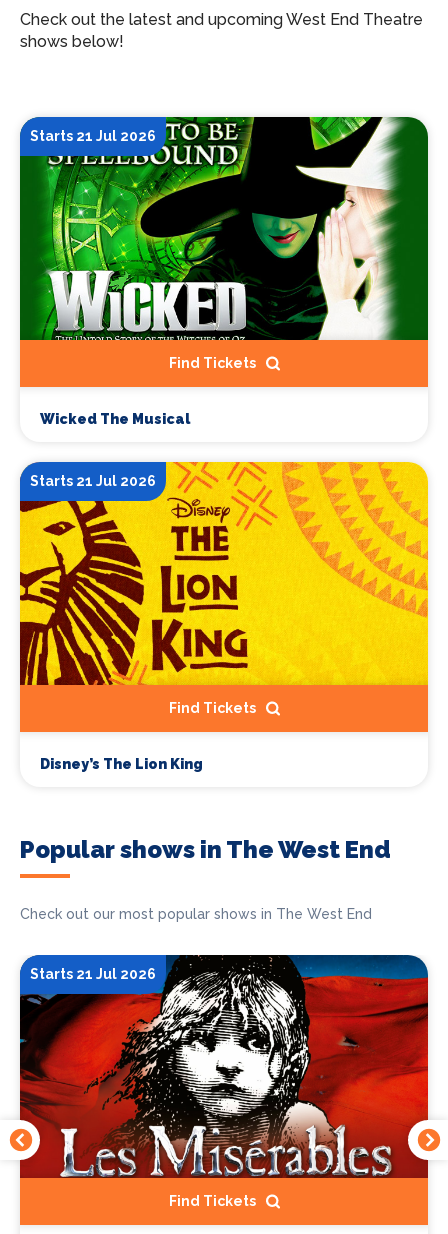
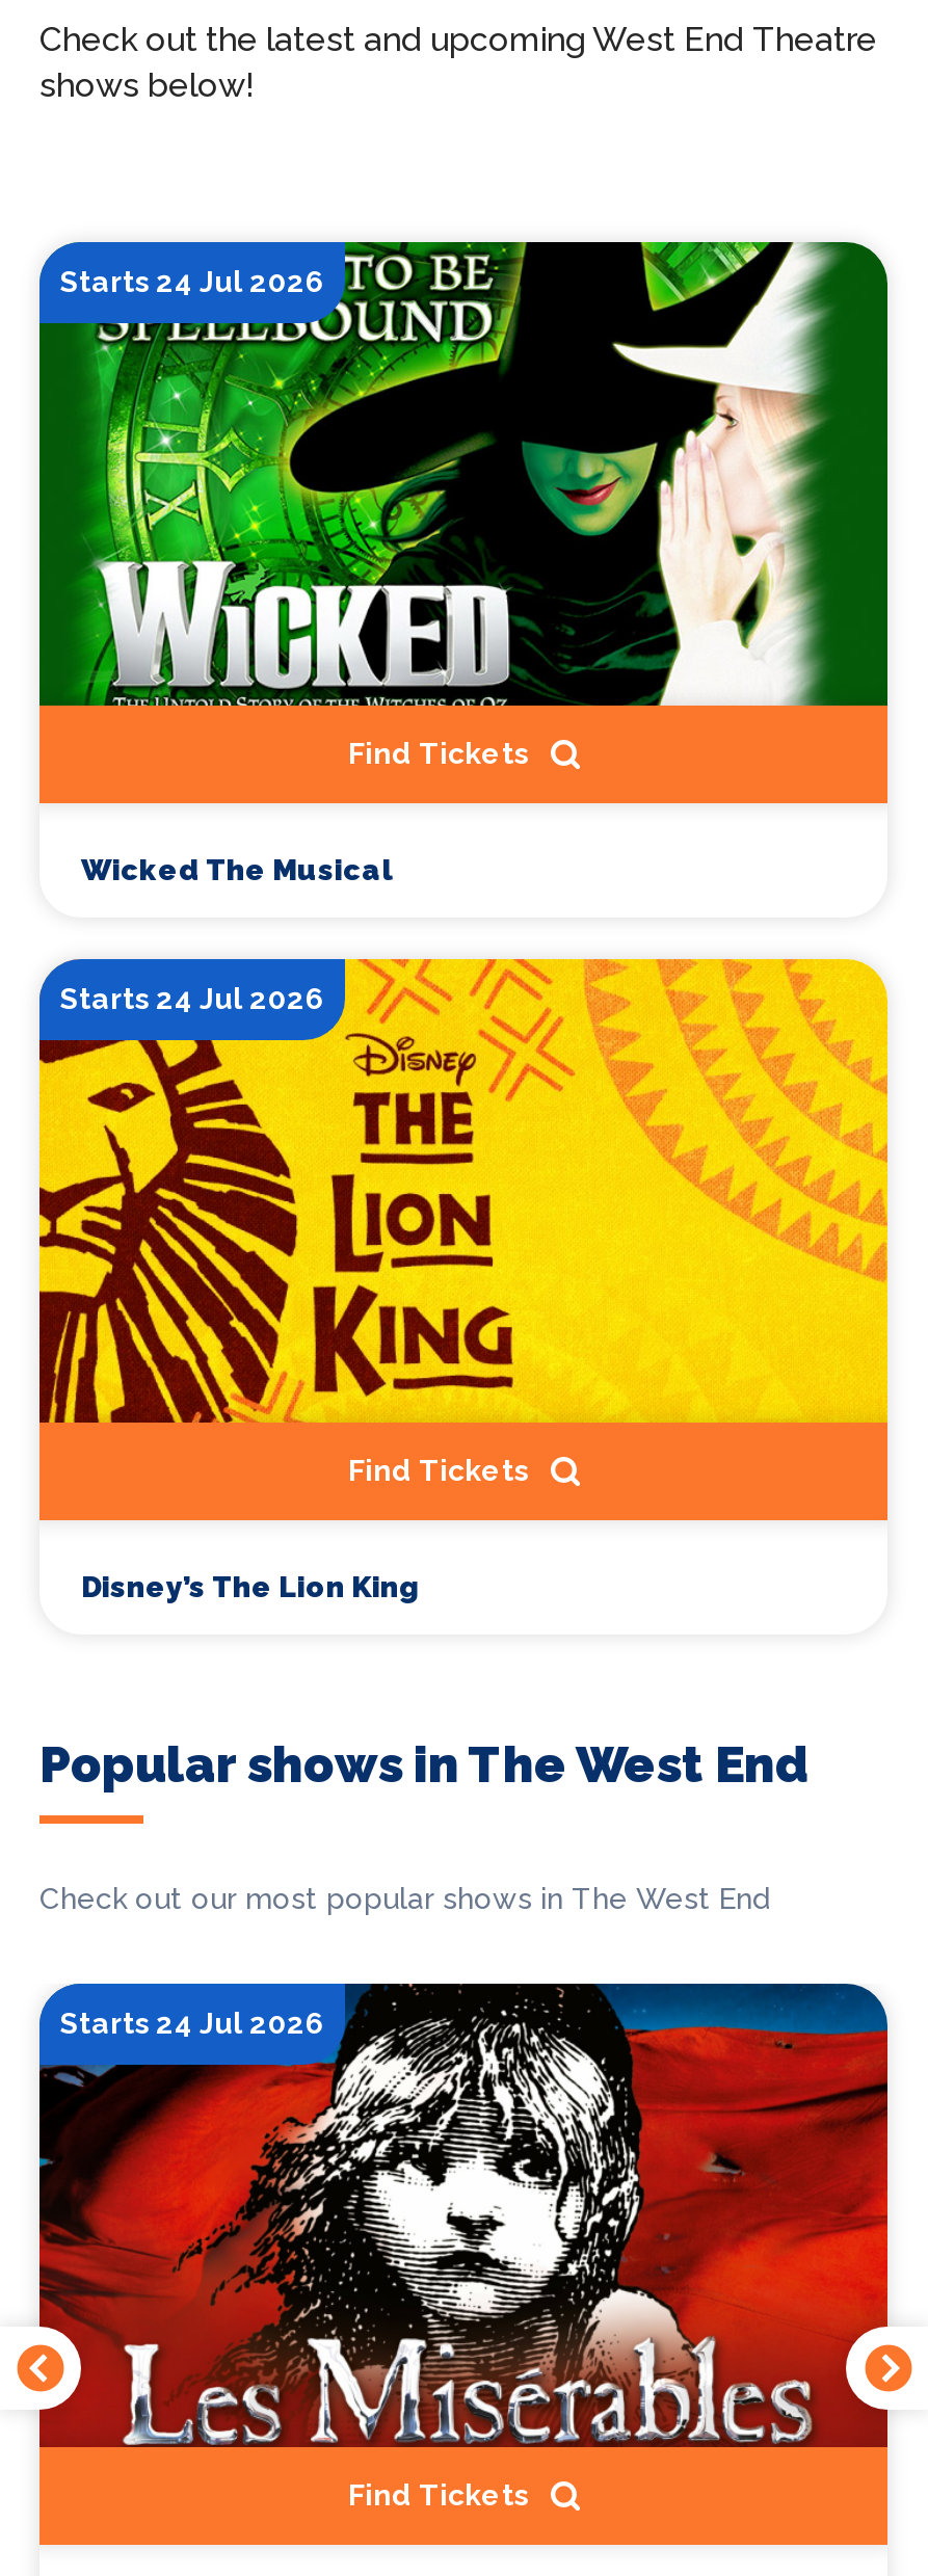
[30,128,156,144] Starts 21 Jul 2026 -> [60,265,324,298] Starts 24 Jul 2026
[30,473,156,489] Starts 21 Jul 2026 -> [60,982,324,1015] Starts 24 Jul 2026
[30,966,156,982] Starts 21 Jul 2026 -> [60,2007,324,2040] Starts 24 Jul 2026

